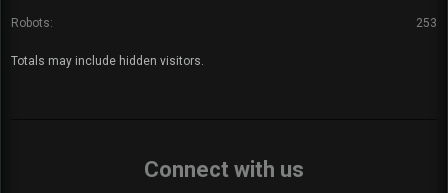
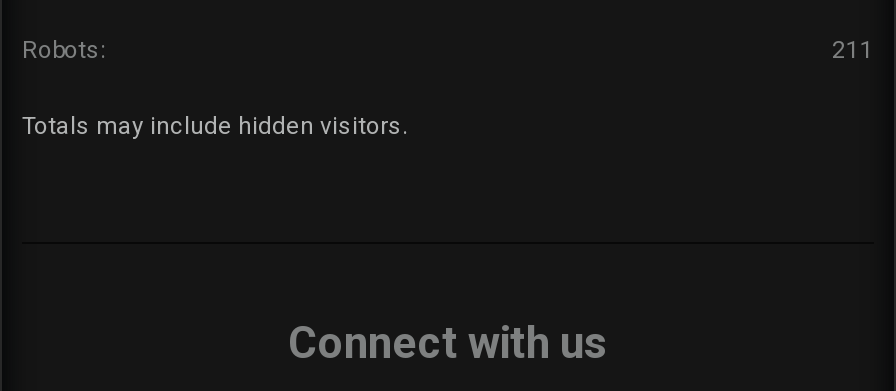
[416,16,437,30] 253 -> [832,37,874,65] 211

